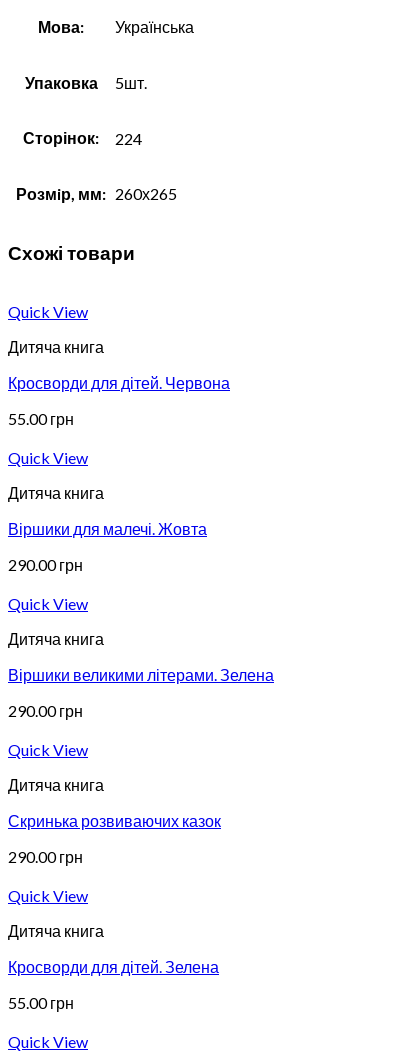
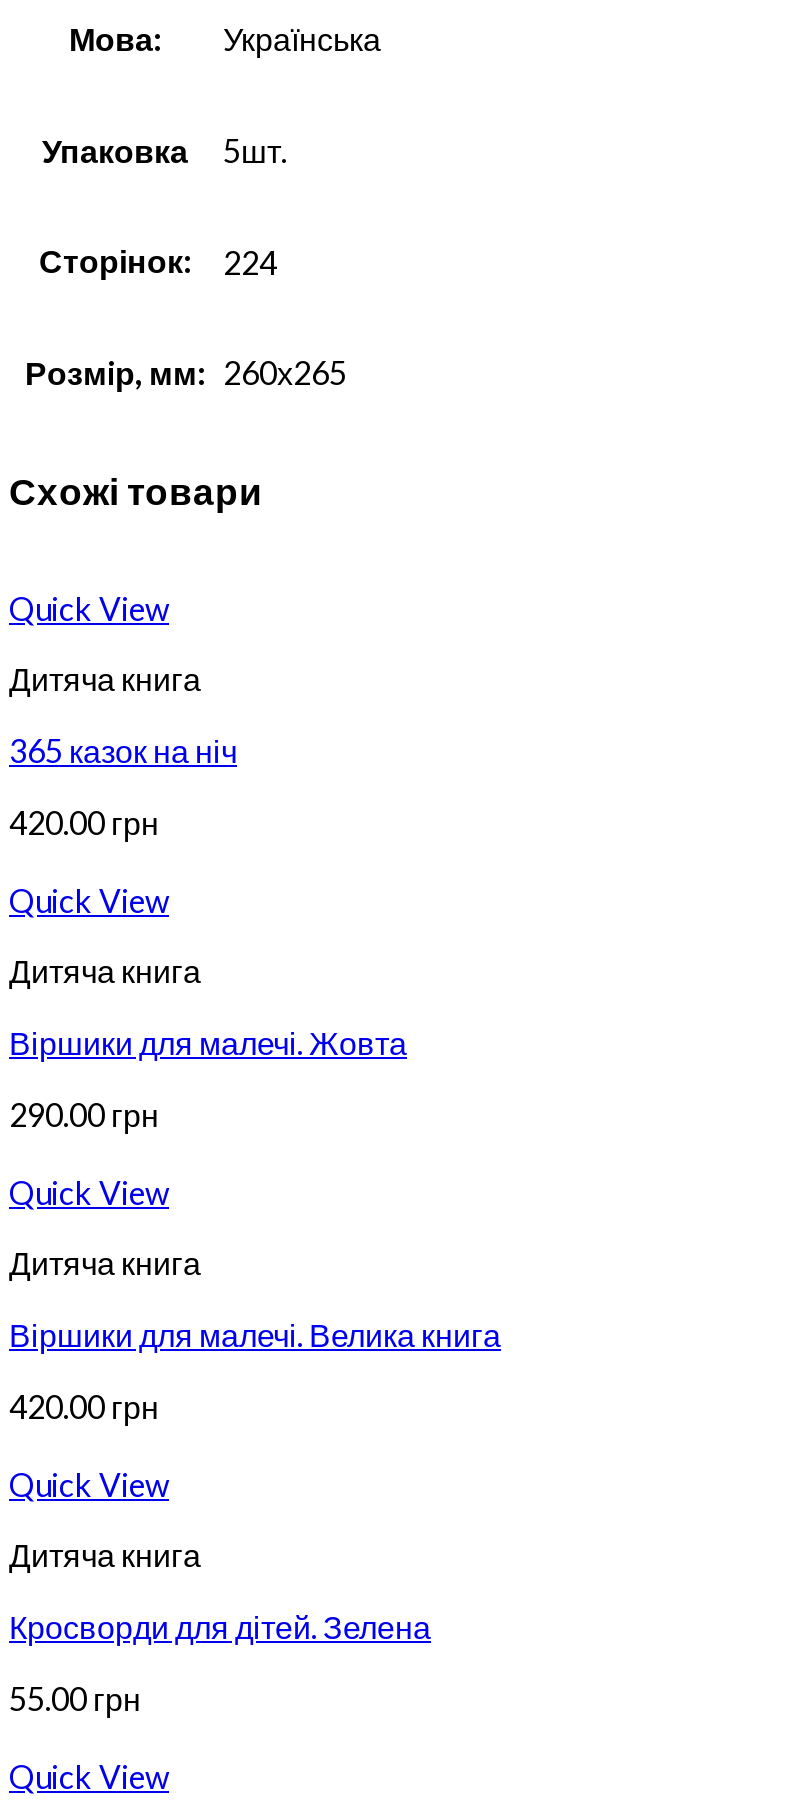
[8,373,230,392] Кросворди для дітей. Червона -> [9,732,237,770] 365 казок на ніч
[8,409,74,428] 55.00 грн -> [9,804,159,842] 420.00 грн
[8,665,274,866] Віршики великими літерами. Зелена | 290.00 грн | Quick View | Дитяча книга | Скринька розвиваючих казок | 290.00 грн -> [9,1316,501,1426] Віршики для малечі. Велика книга | 420.00 грн

